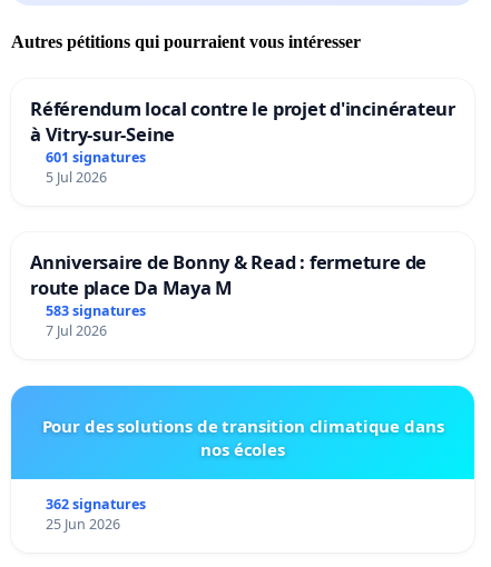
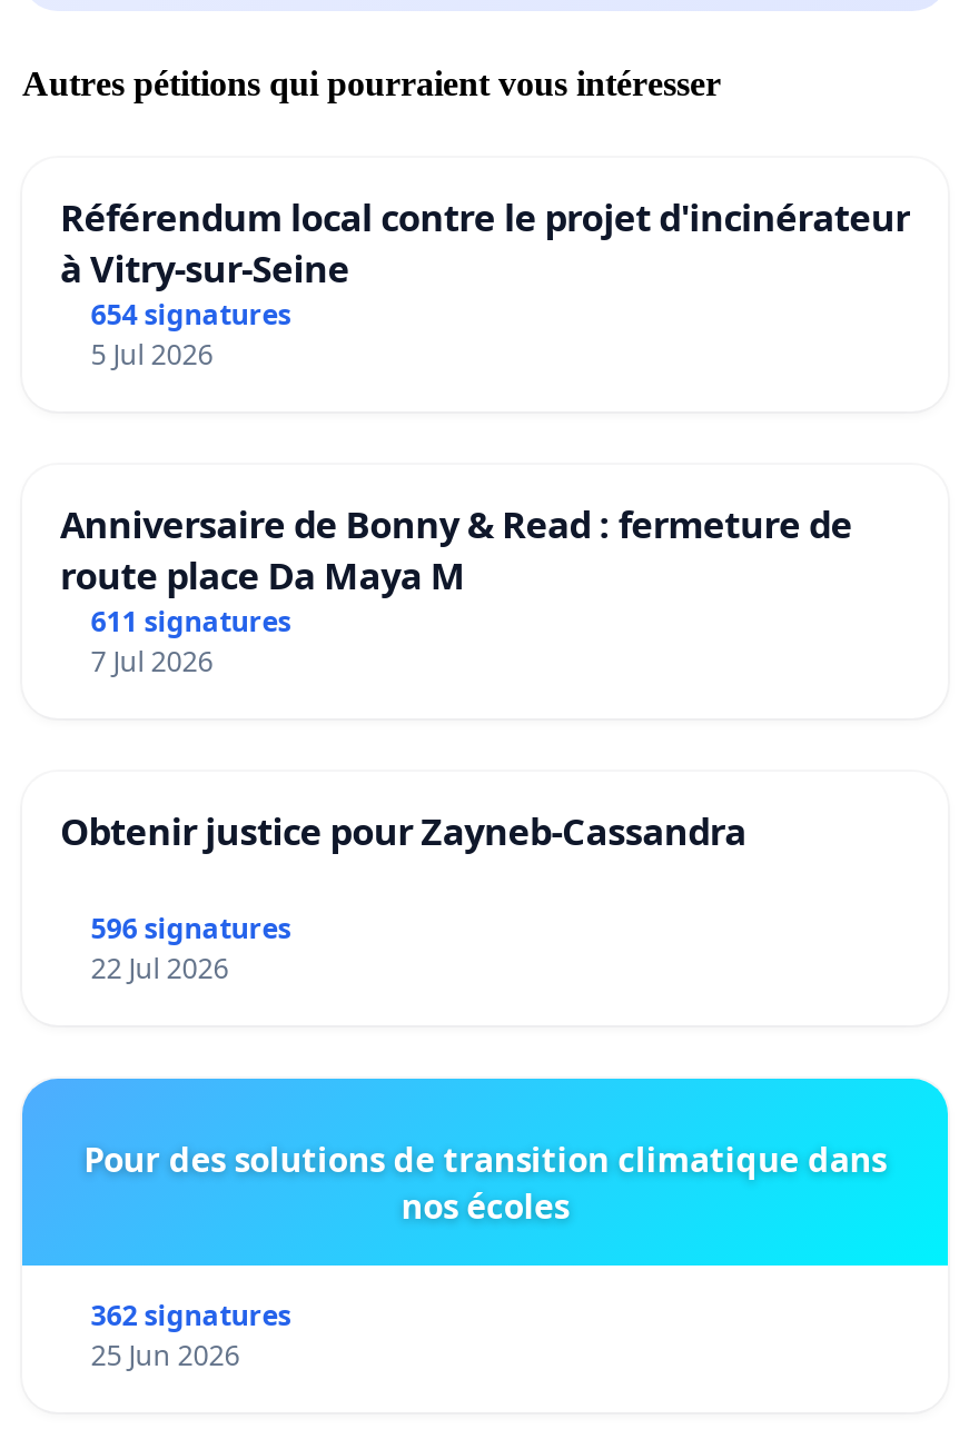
[45,148,146,167] 601 signatures -> [91,296,291,334] 654 signatures
[45,301,146,320] 583 signatures -> [91,603,291,640] 611 signatures
none -> [60,805,746,987] Obtenir justice pour Zayneb-Cassandra | 596 signatures | 22 Jul 2026

